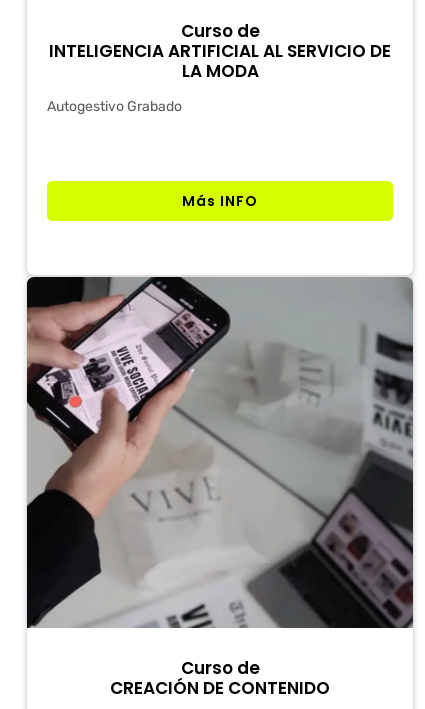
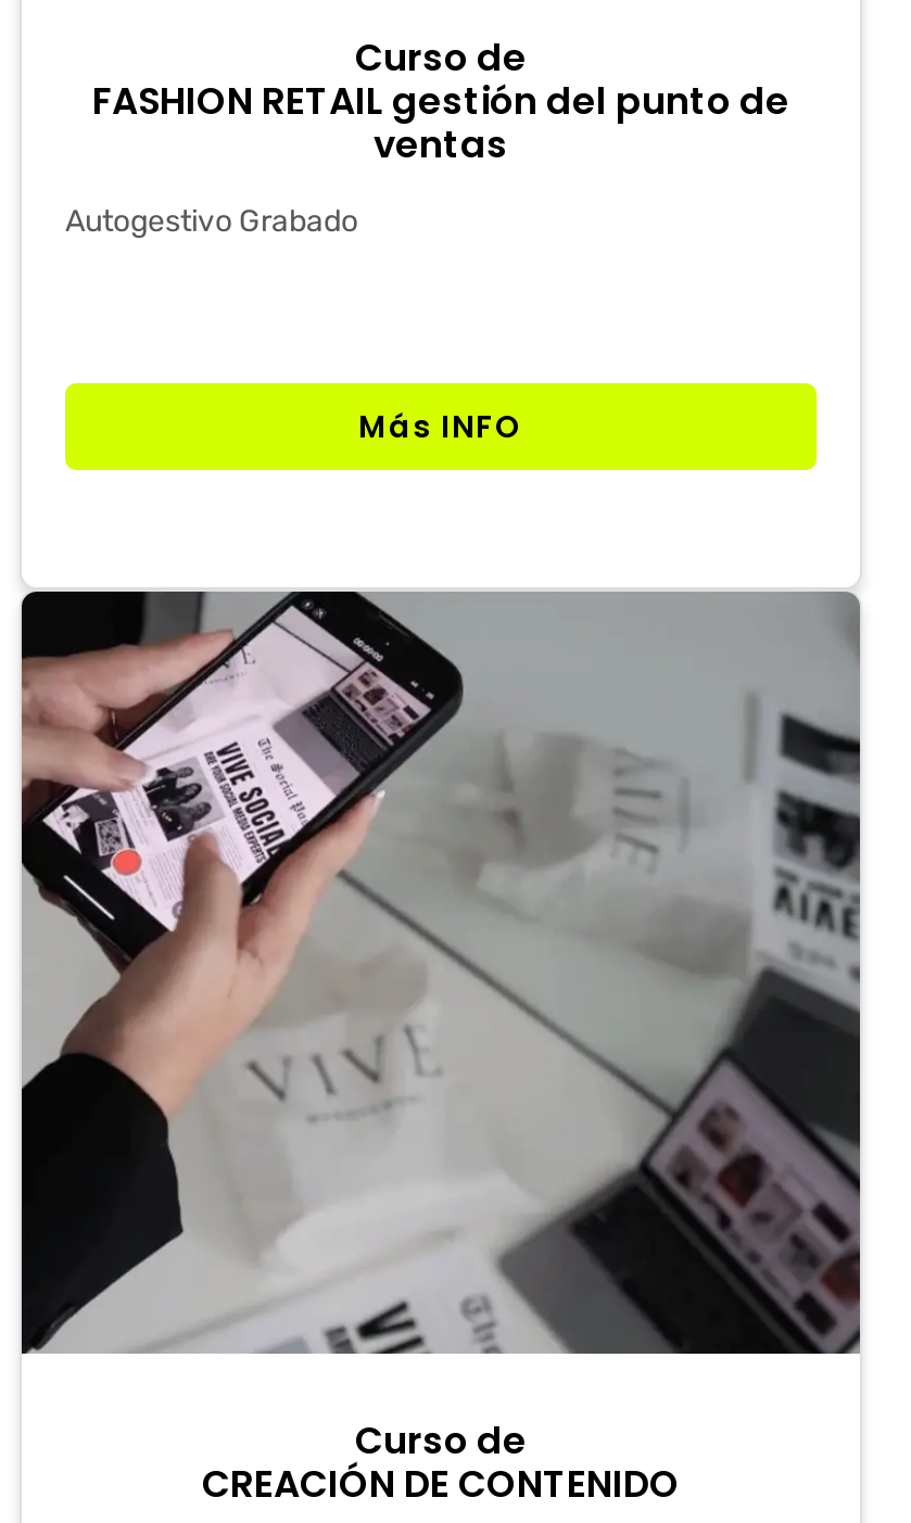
[49,39,391,83] INTELIGENCIA ARTIFICIAL AL SERVICIO DE | LA MODA -> [92,74,789,170] FASHION RETAIL gestión del punto de | ventas

